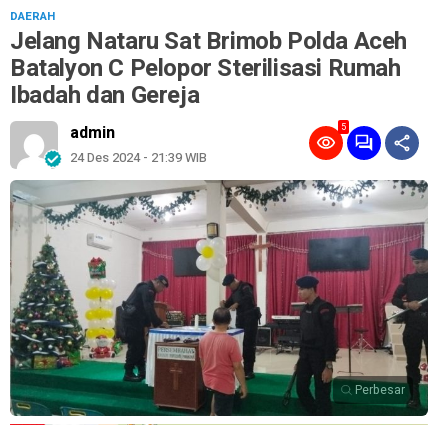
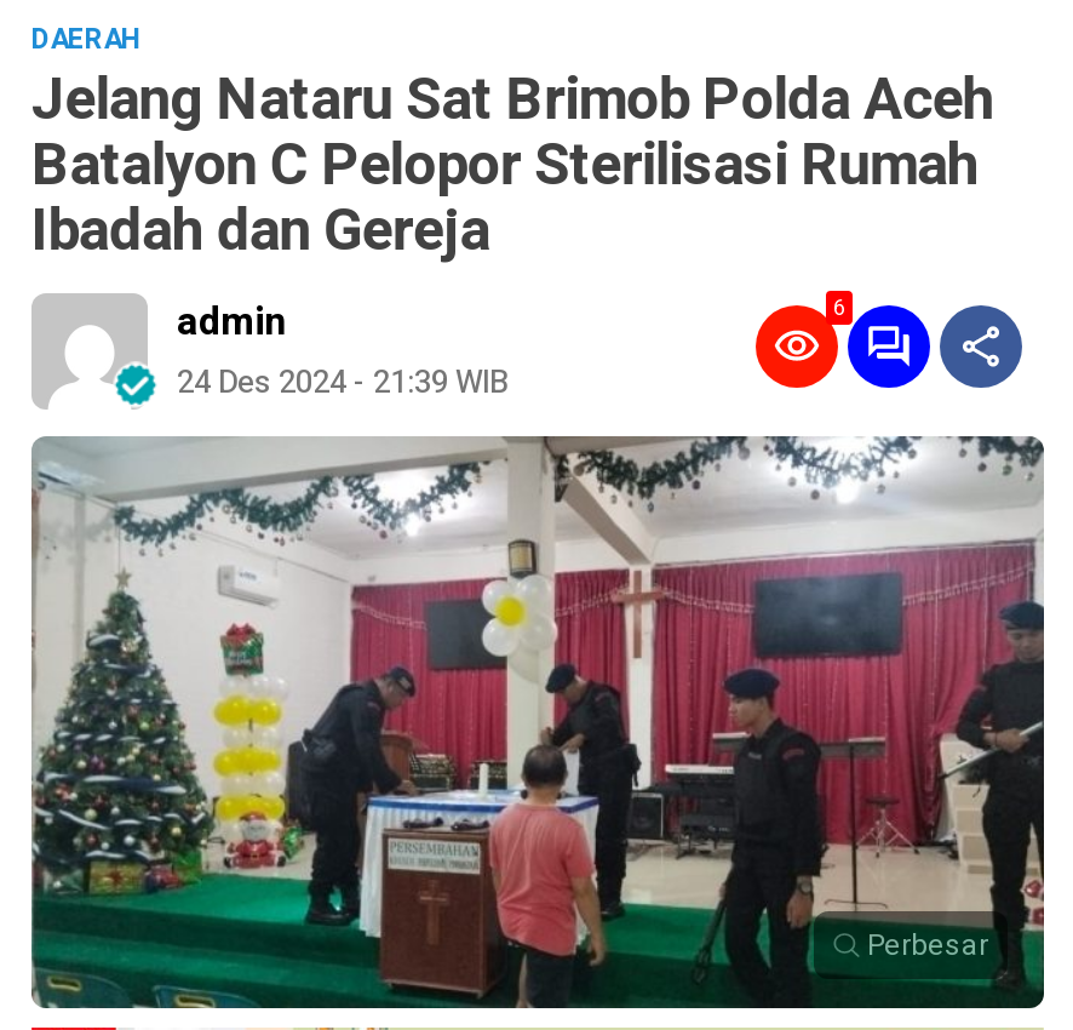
[341,121,346,134] 5 -> [833,293,845,324] 6

